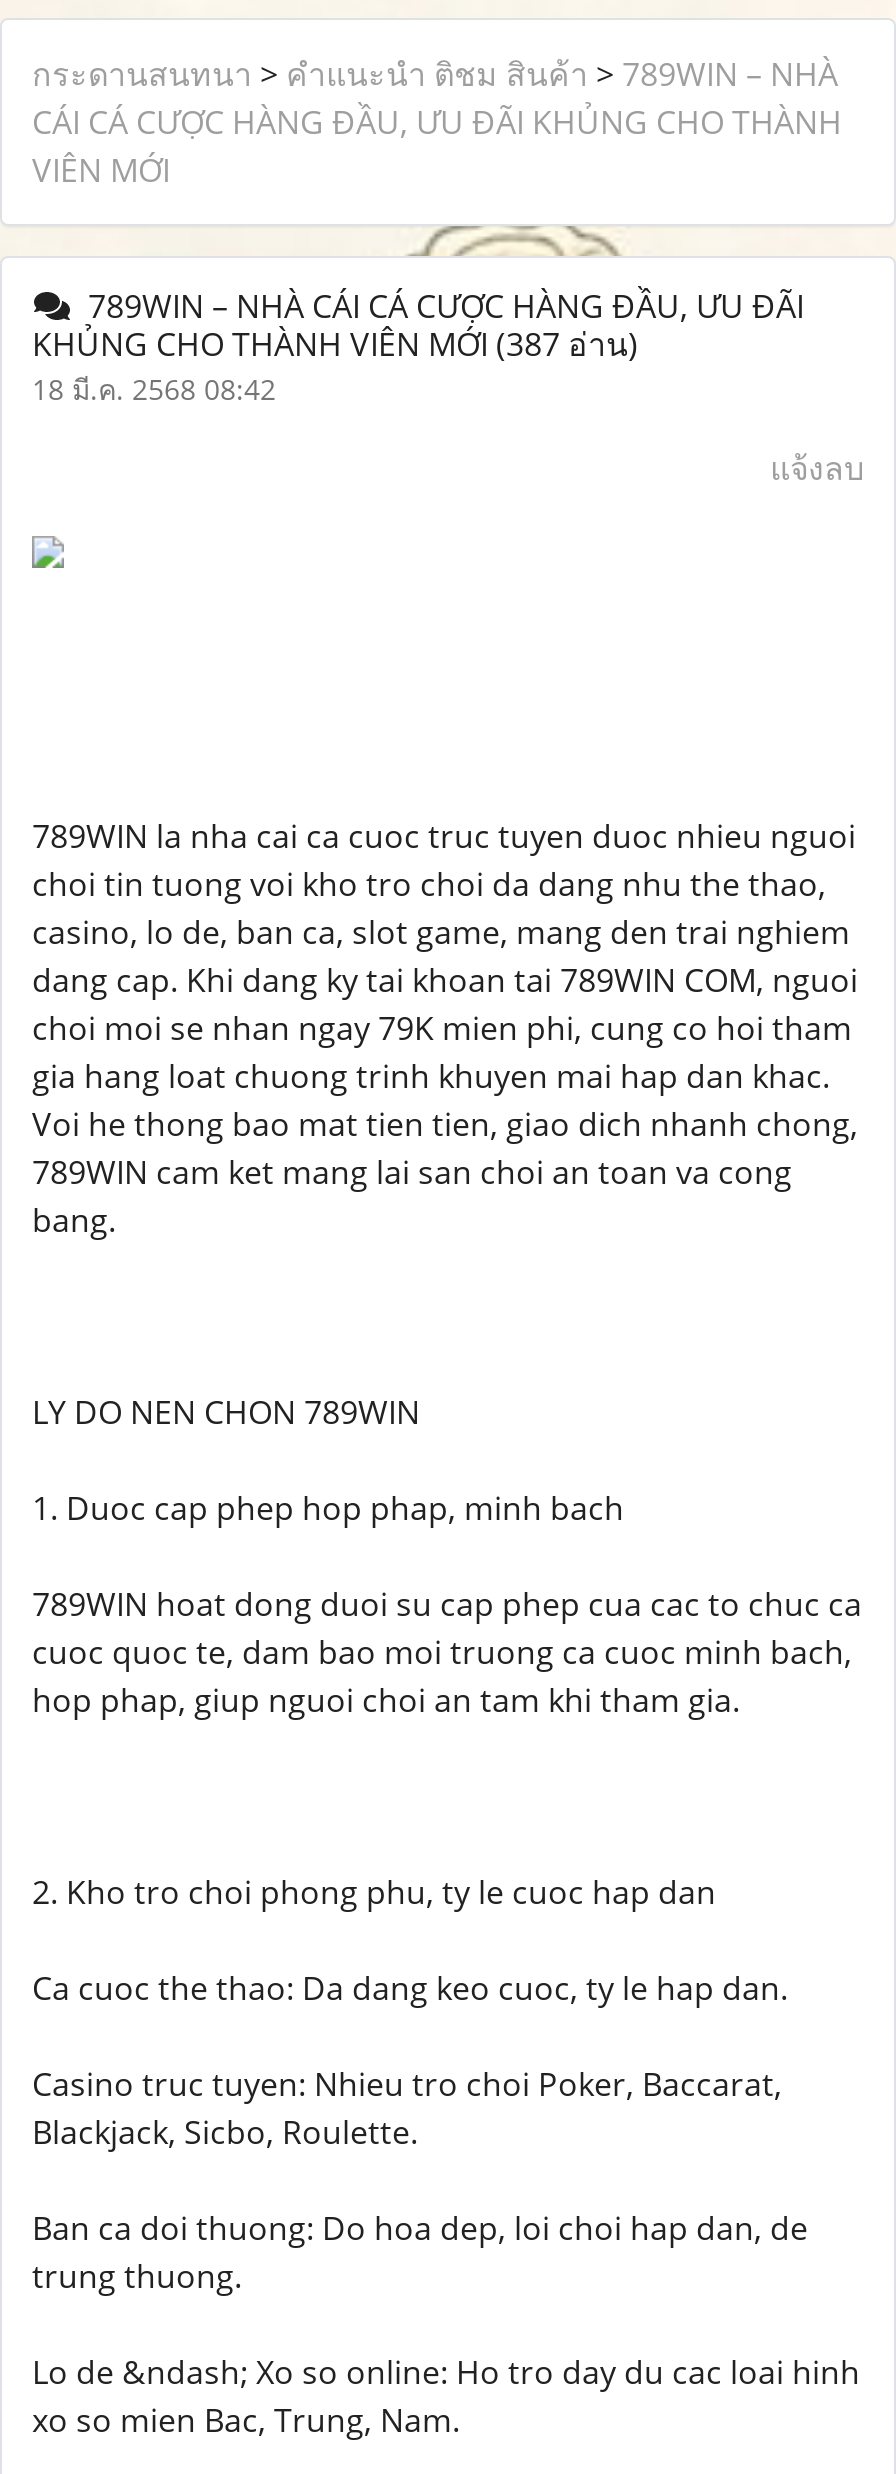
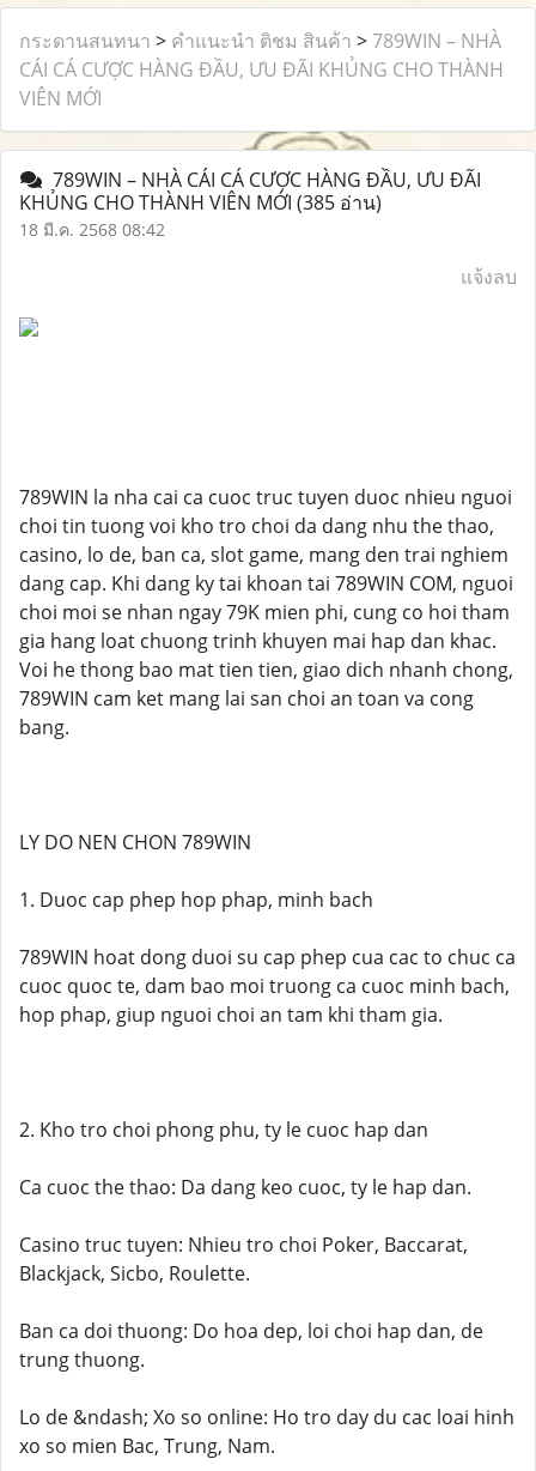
[32,322,638,366] KHỦNG CHO THÀNH VIÊN MỚI (387 อ่าน) -> [19,189,382,216] KHỦNG CHO THÀNH VIÊN MỚI (385 อ่าน)

